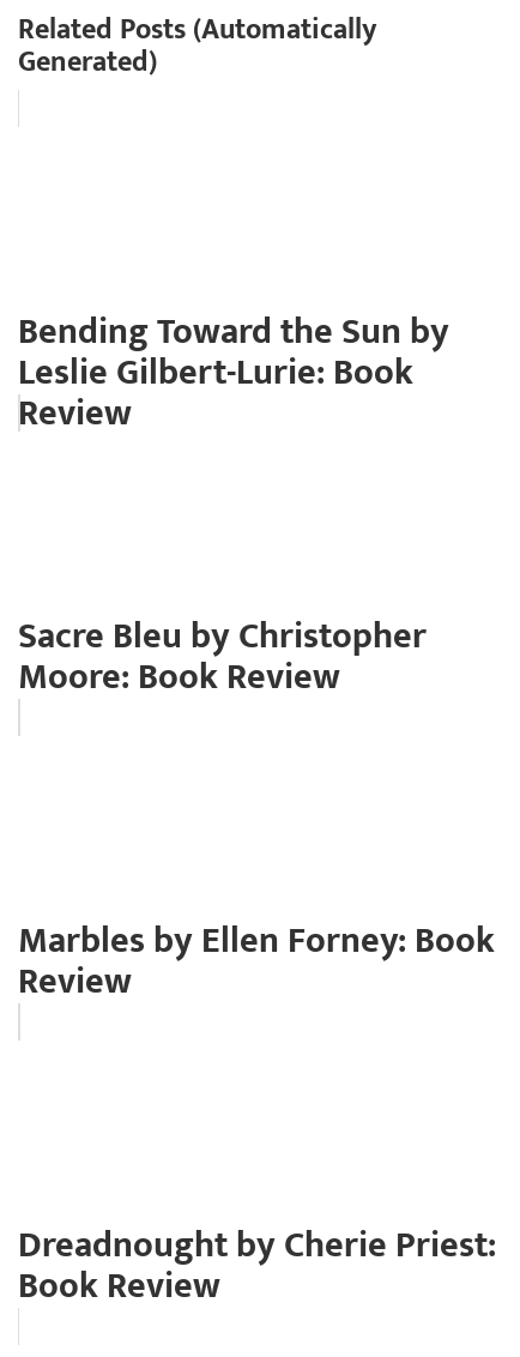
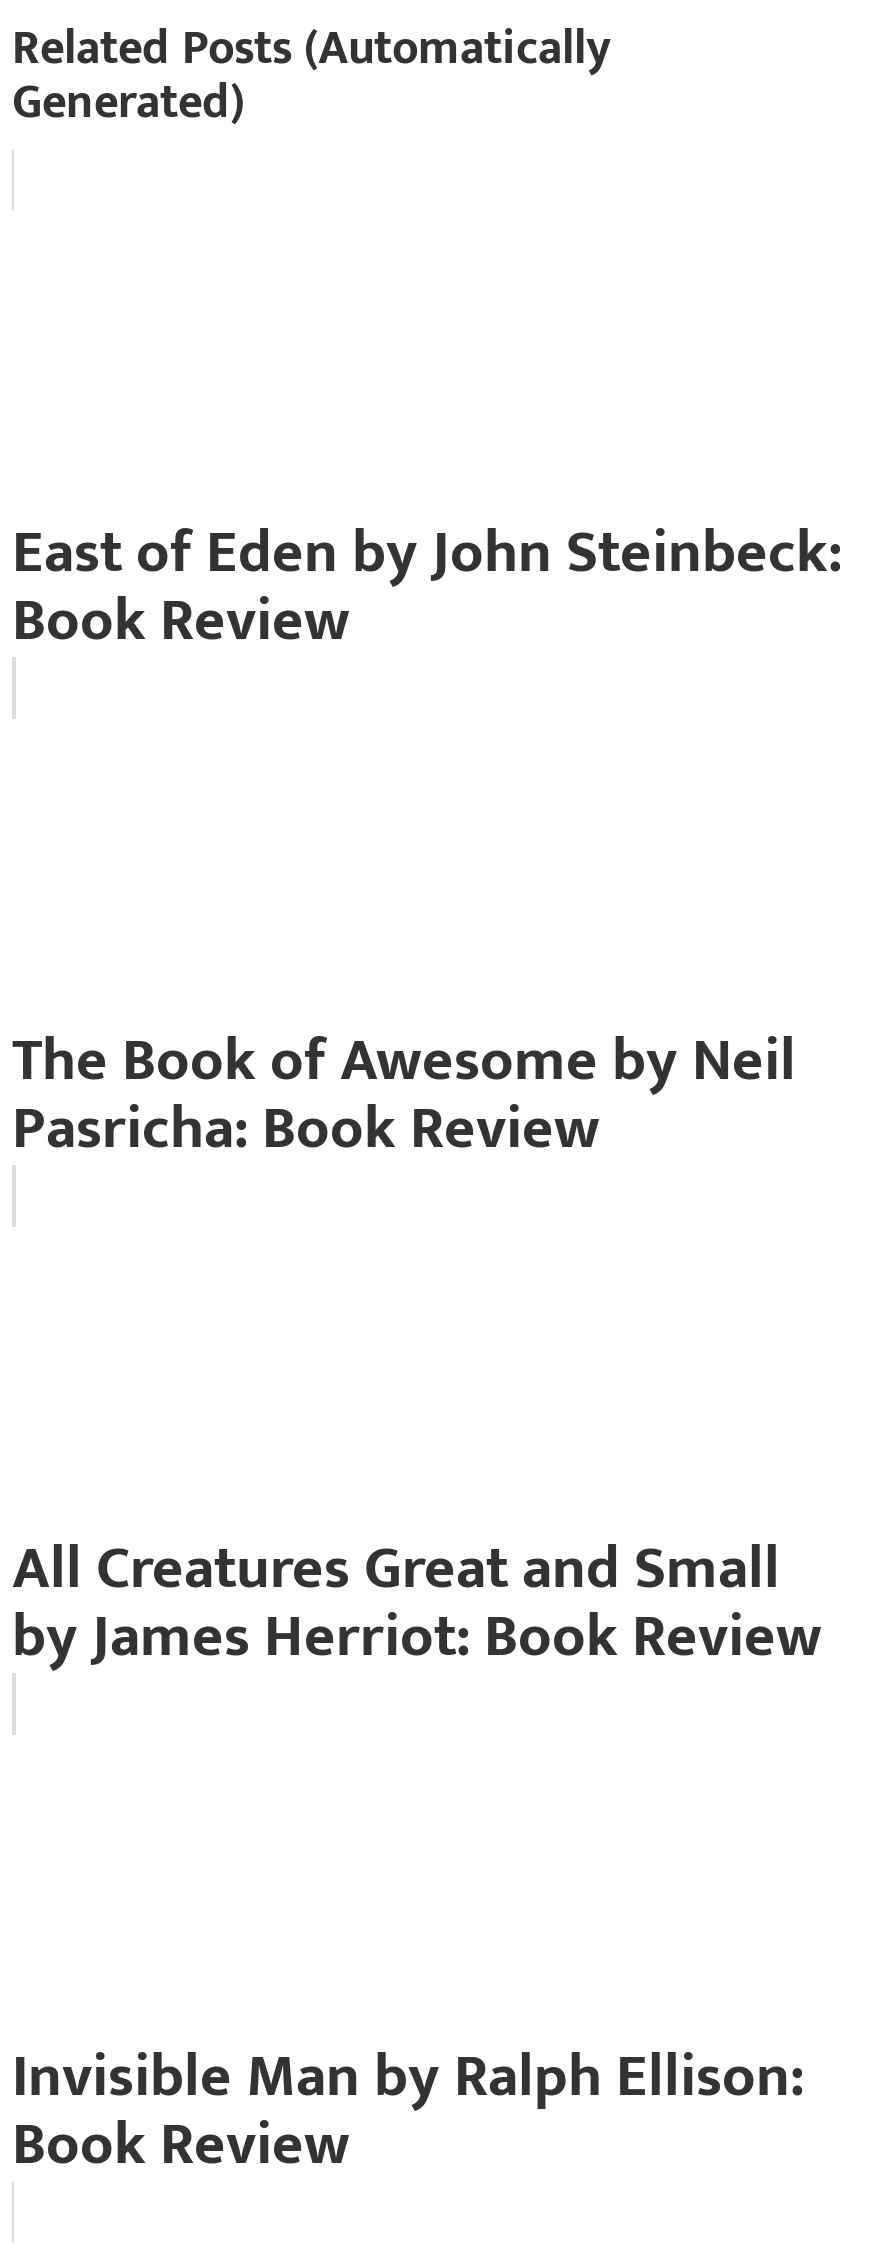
[18,302,449,443] Bending Toward the Sun by | Leslie Gilbert-Lurie: Book | Review -> [12,503,842,671] East of Eden by John Steinbeck: | Book Review
[18,606,427,707] Sacre Bleu by Christopher | Moore: Book Review -> [12,1011,796,1179] The Book of Awesome by Neil | Pasricha: Book Review
[18,911,495,1012] Marbles by Ellen Forney: Book | Review -> [12,1519,822,1687] All Creatures Great and Small | by James Herriot: Book Review
[18,1215,496,1275] Dreadnought by Cherie Priest: -> [12,2027,804,2127] Invisible Man by Ralph Ellison:

